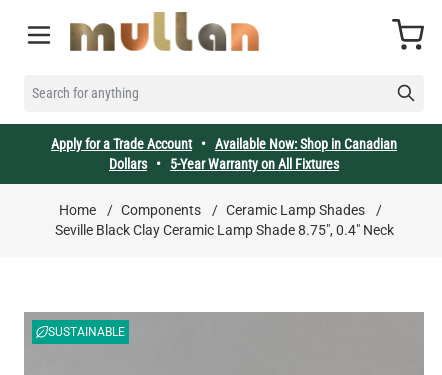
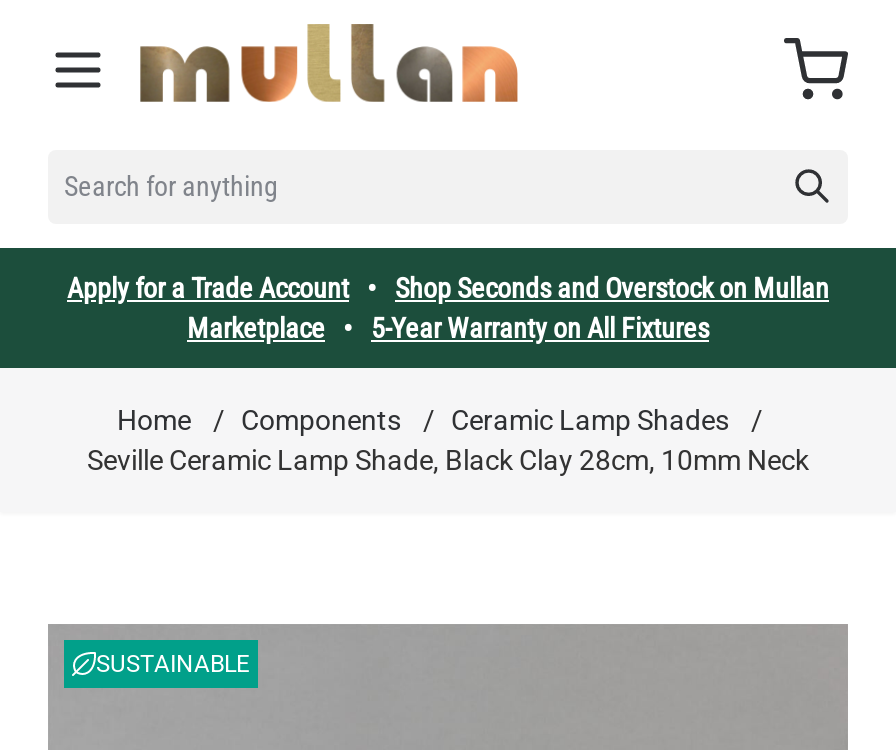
[51,136,397,172] Apply for a Trade Account • Available Now: Shop in Canadian | Dollars • 5-Year Warranty on All Fixtures -> [67,272,829,344] Apply for a Trade Account • Shop Seconds and Overstock on Mullan | Marketplace • 5-Year Warranty on All Fixtures
[54,222,393,238] Seville Black Clay Ceramic Lamp Shade 8.75", 0.4" Neck -> [87,444,809,476] Seville Ceramic Lamp Shade, Black Clay 28cm, 10mm Neck

